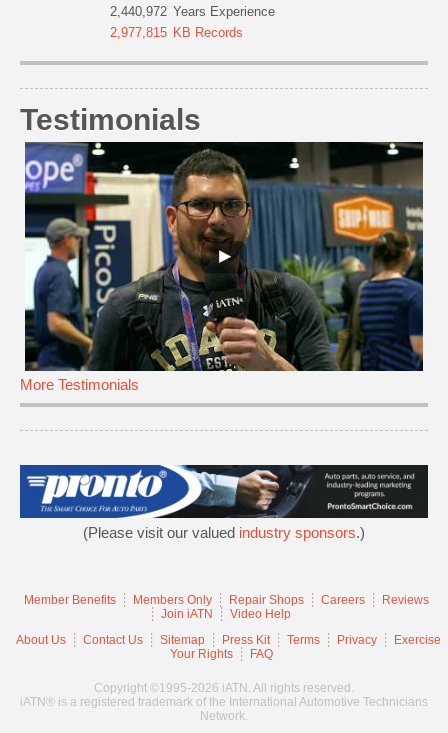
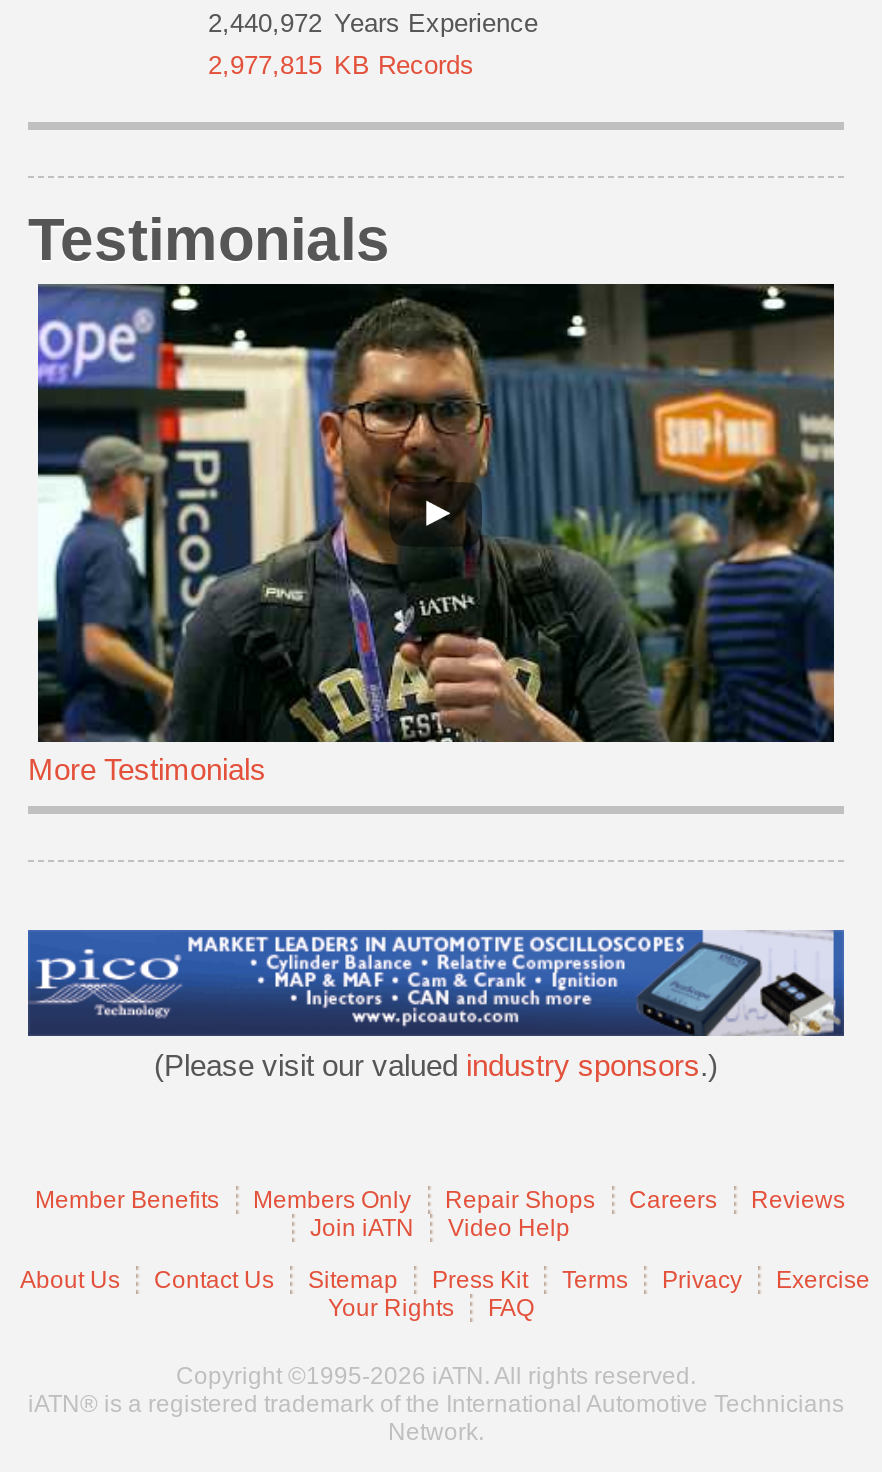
[20,464,429,519] [image] -> [28,928,846,1038] [image]

